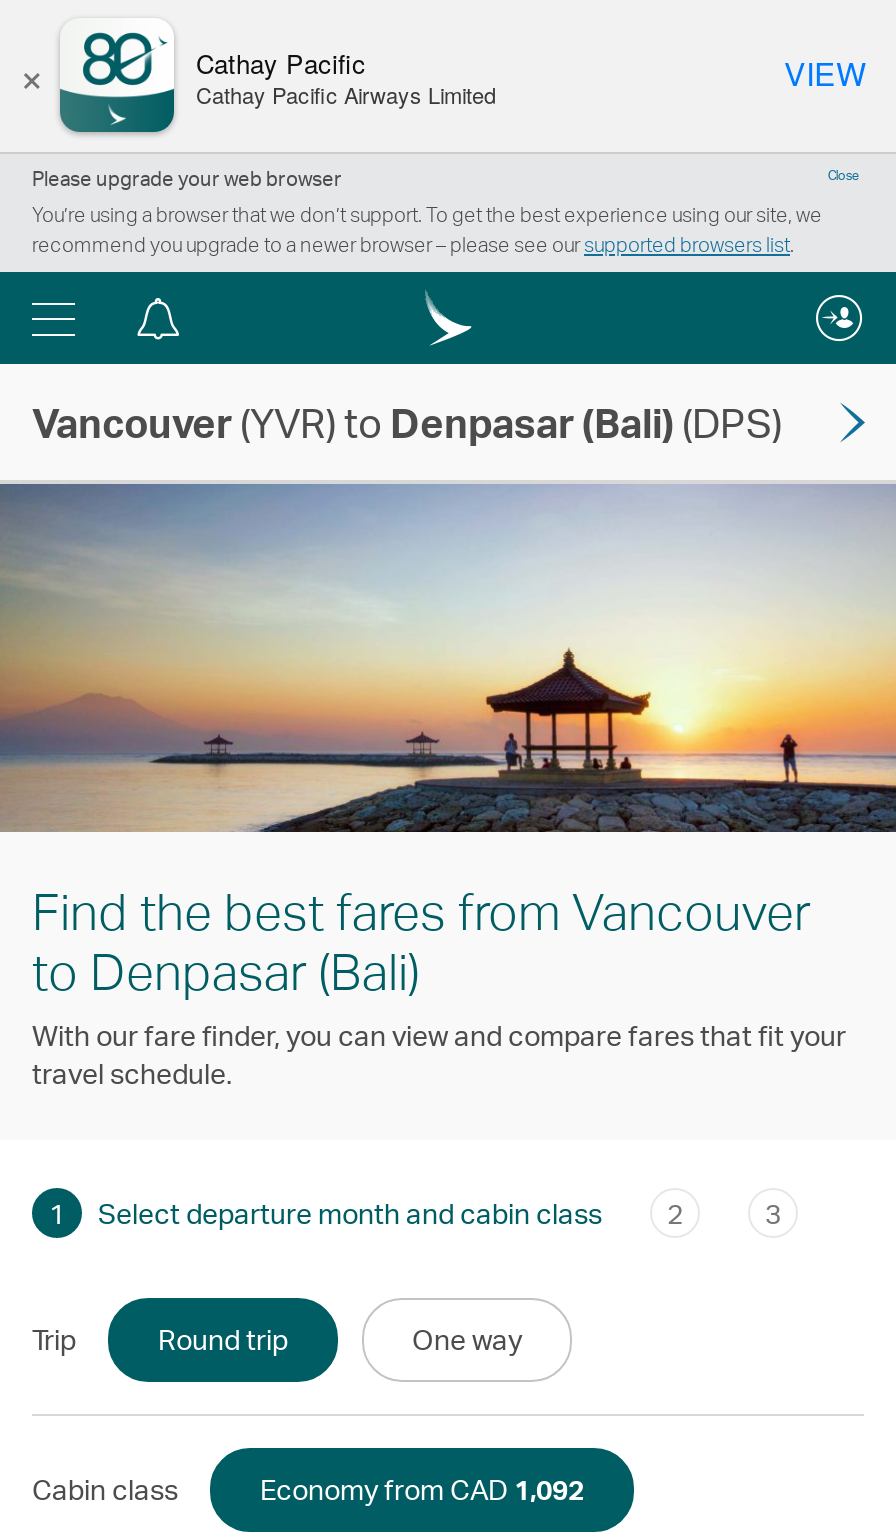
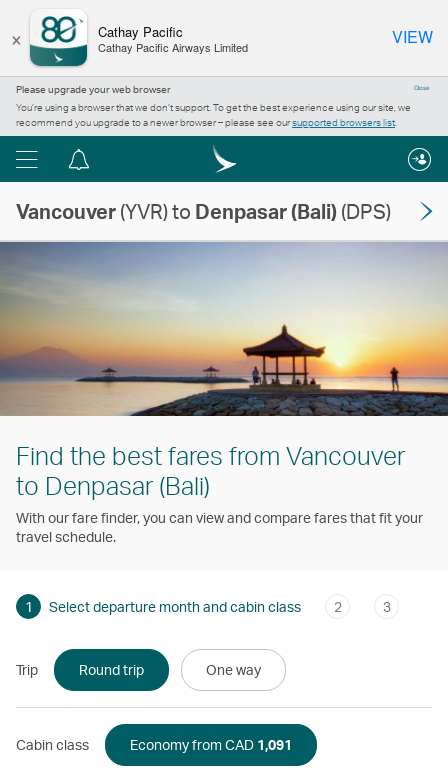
[260,1472,584,1506] Economy from CAD 1,092 -> [130,736,292,753] Economy from CAD 1,091

